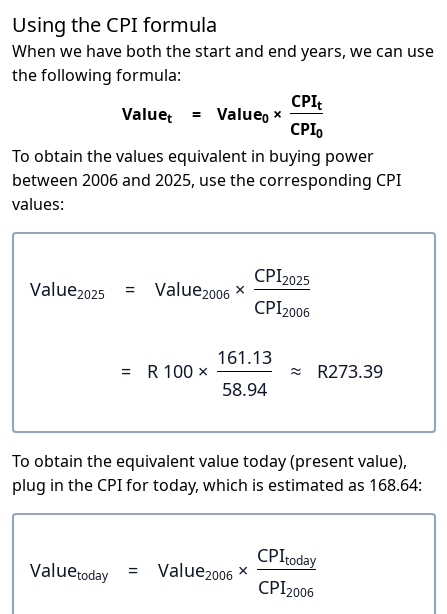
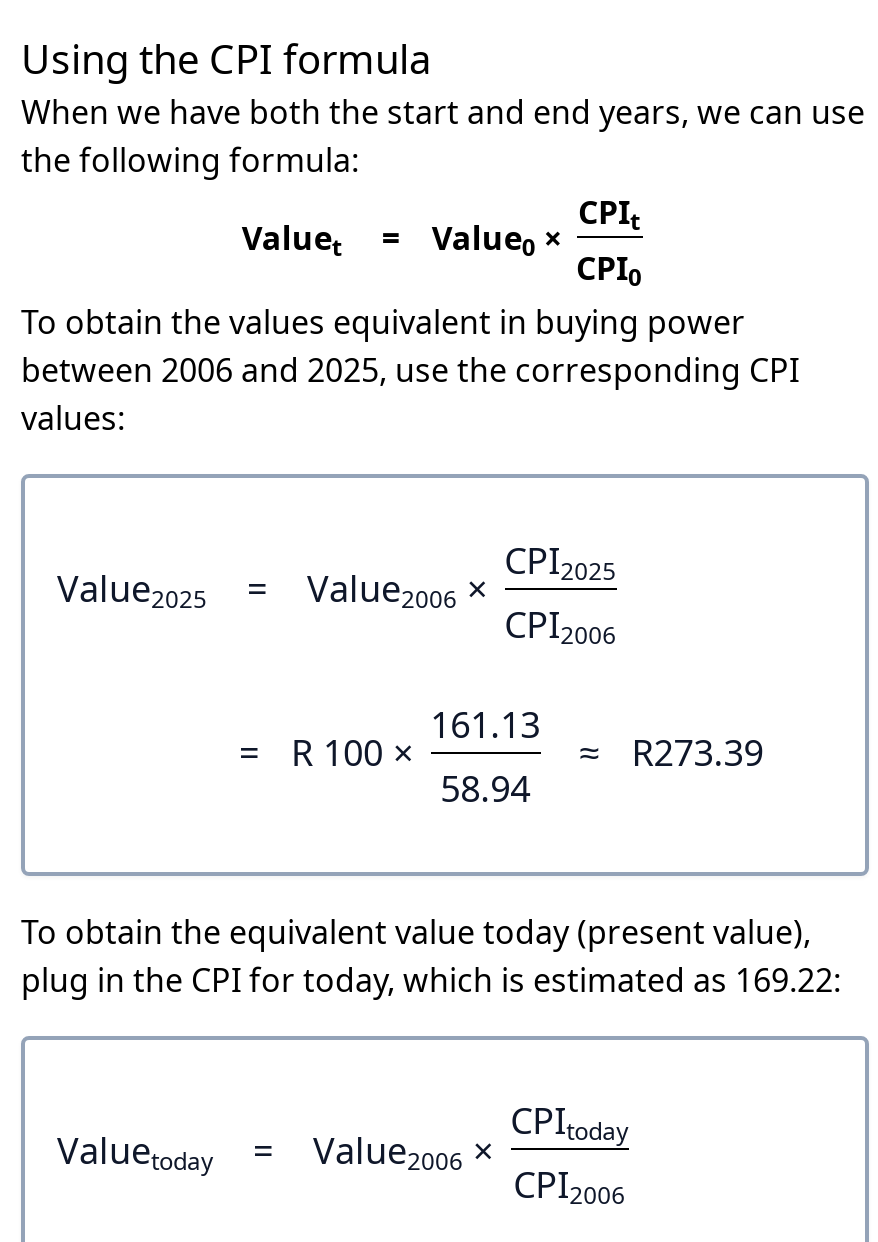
[12,474,422,496] plug in the CPI for today, which is estimated as 168.64: -> [21,957,841,1001] plug in the CPI for today, which is estimated as 169.22:

